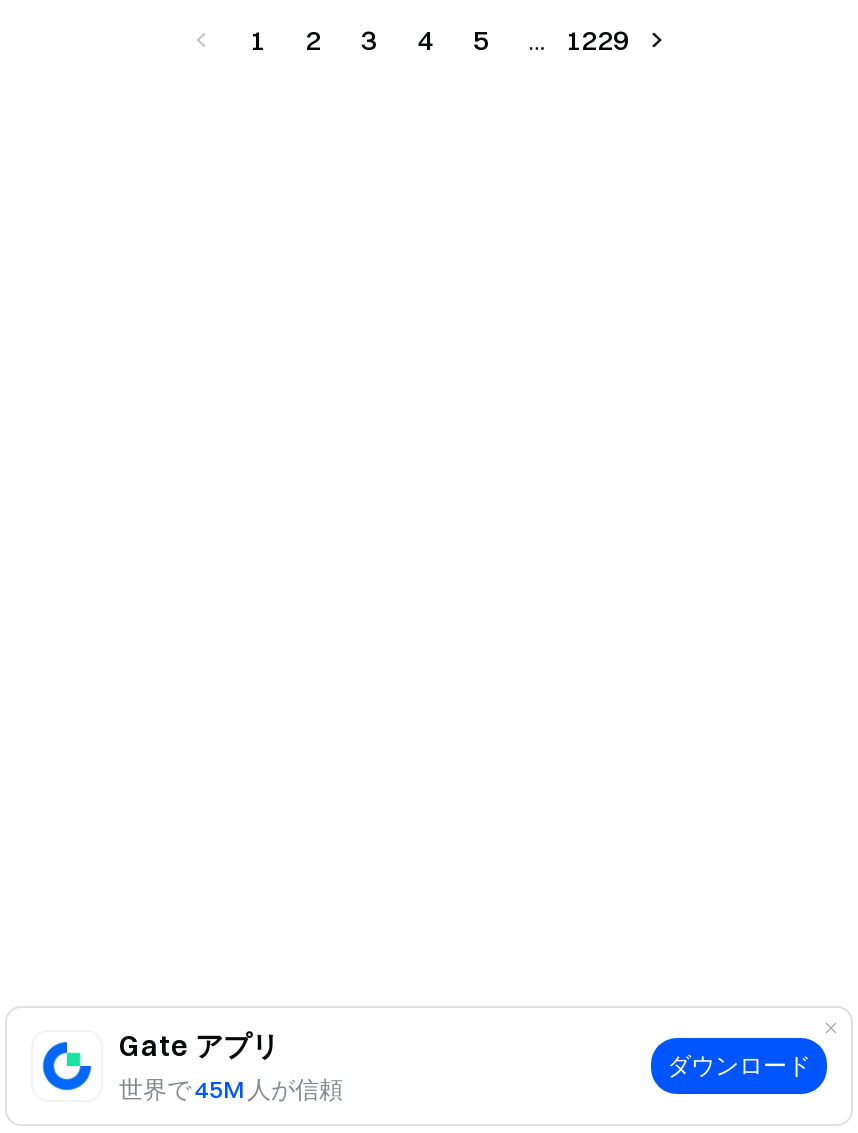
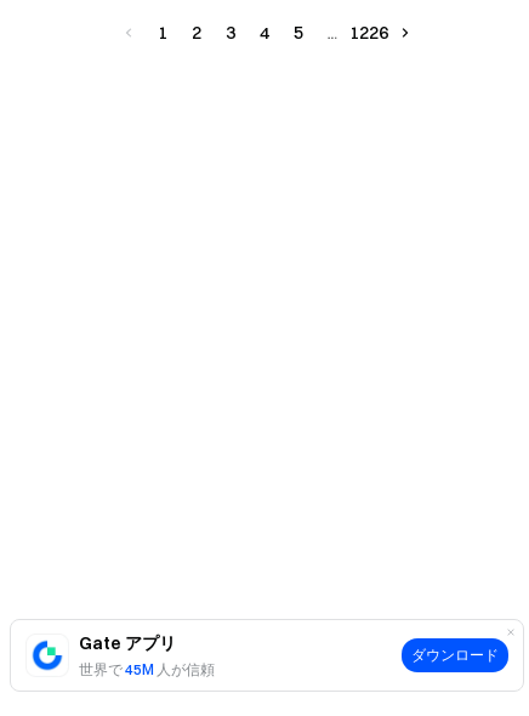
[565,22,629,58] 1229 -> [349,22,388,44] 1226

